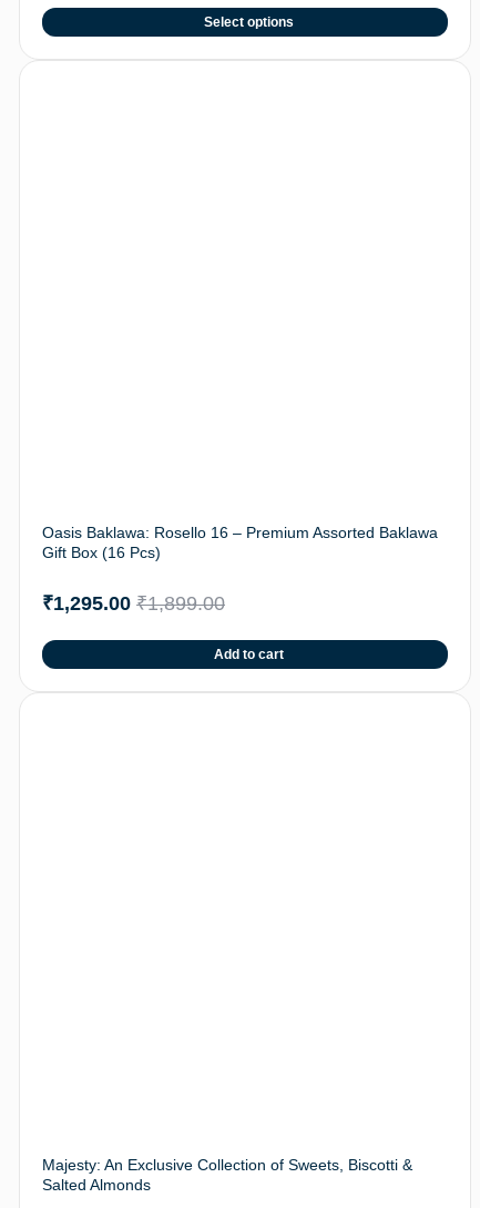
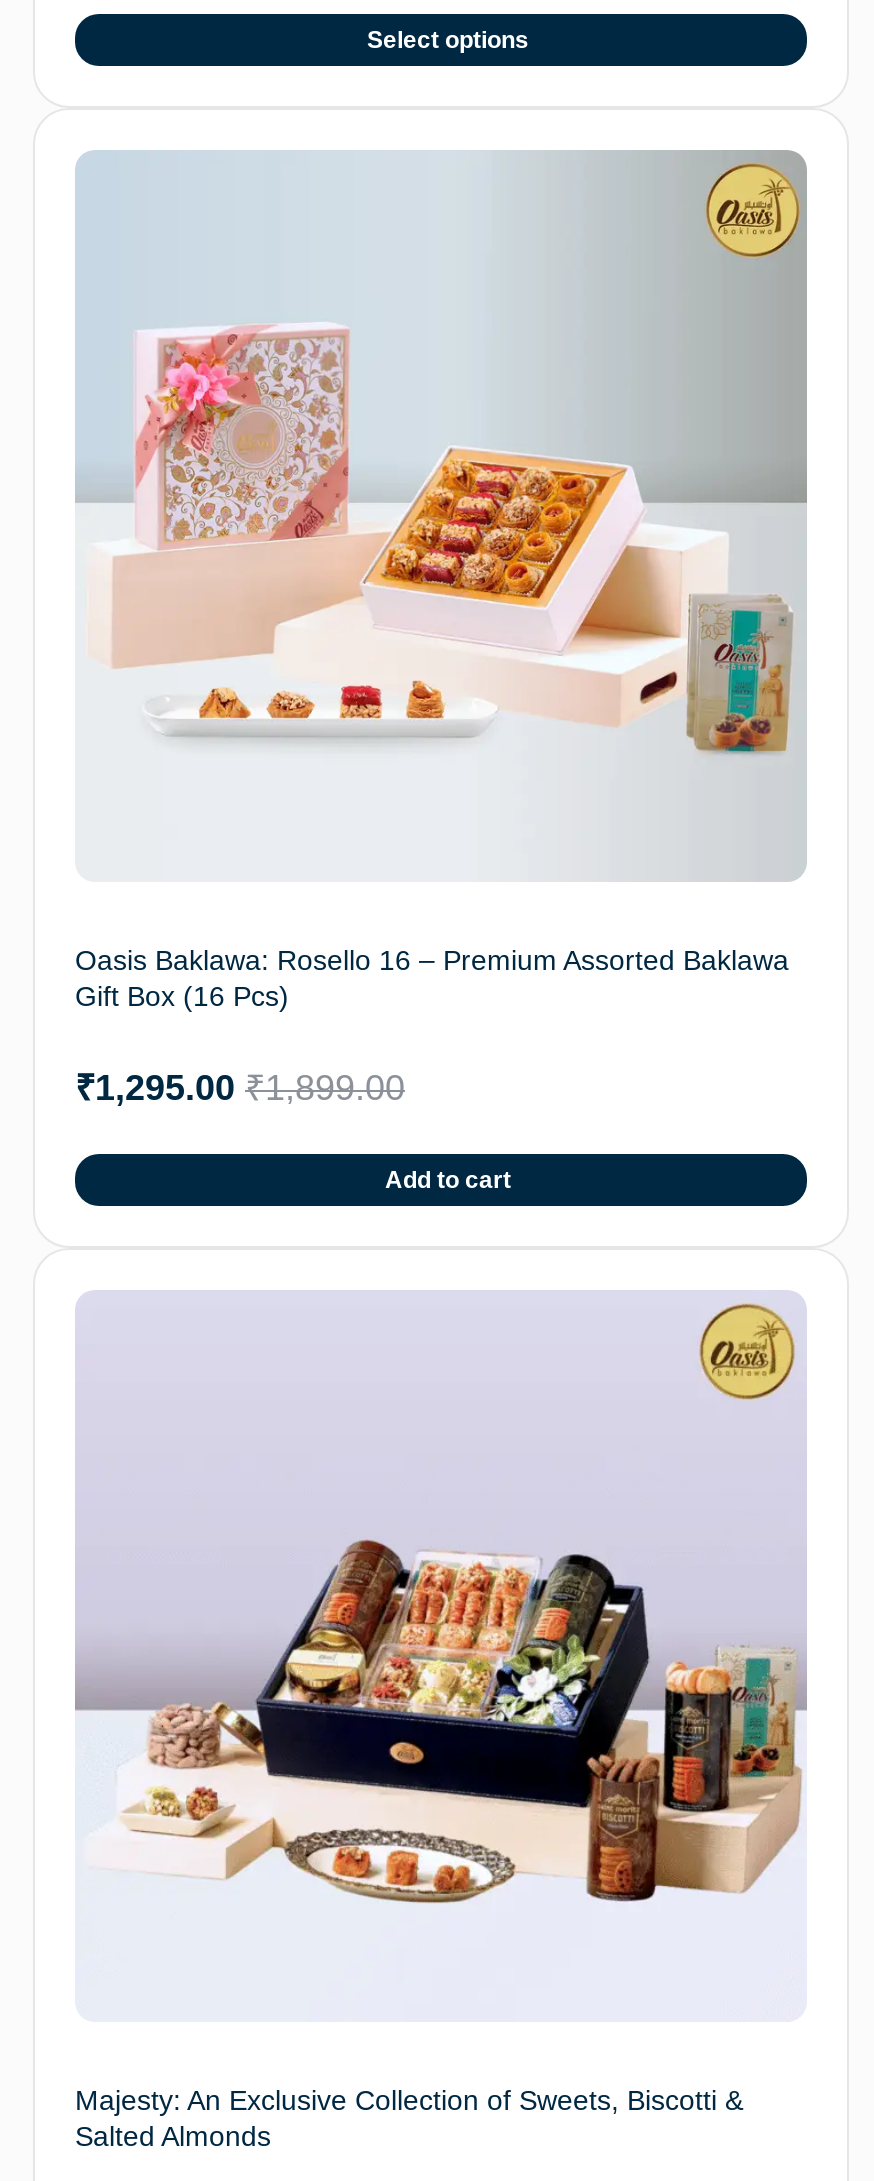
none -> [75,149,809,881] [image]
none -> [75,1293,807,1905] [image]

